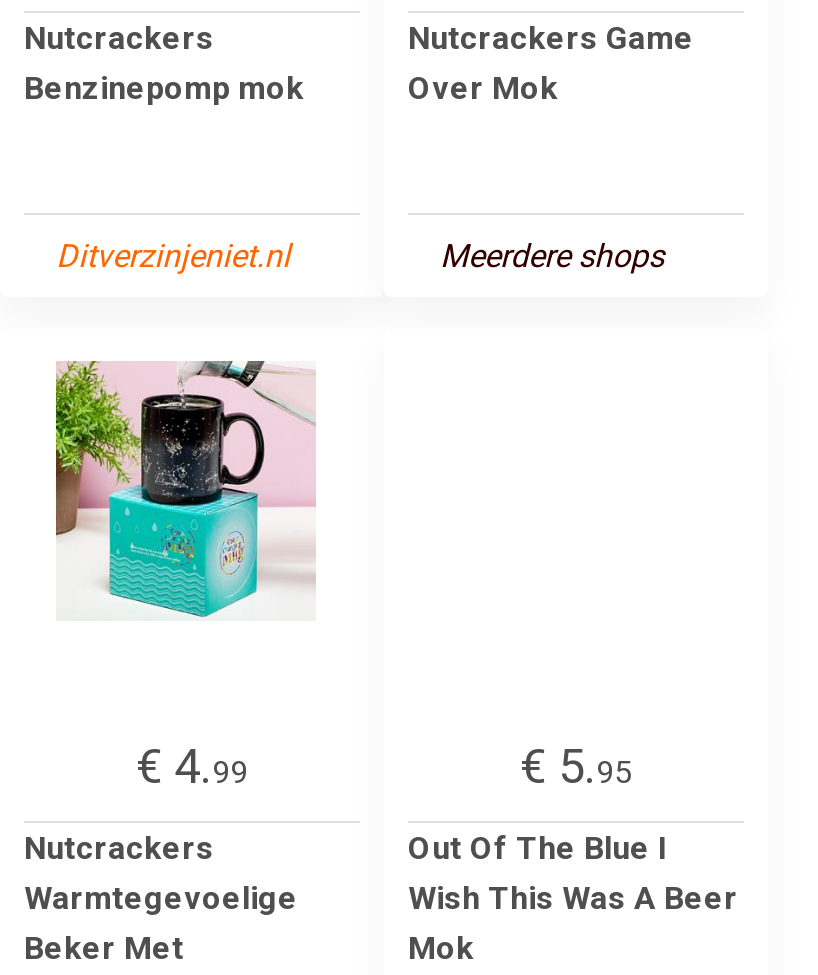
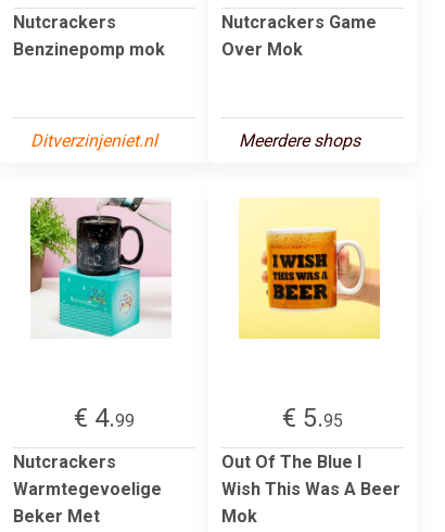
none -> [238,198,381,340] [image]

